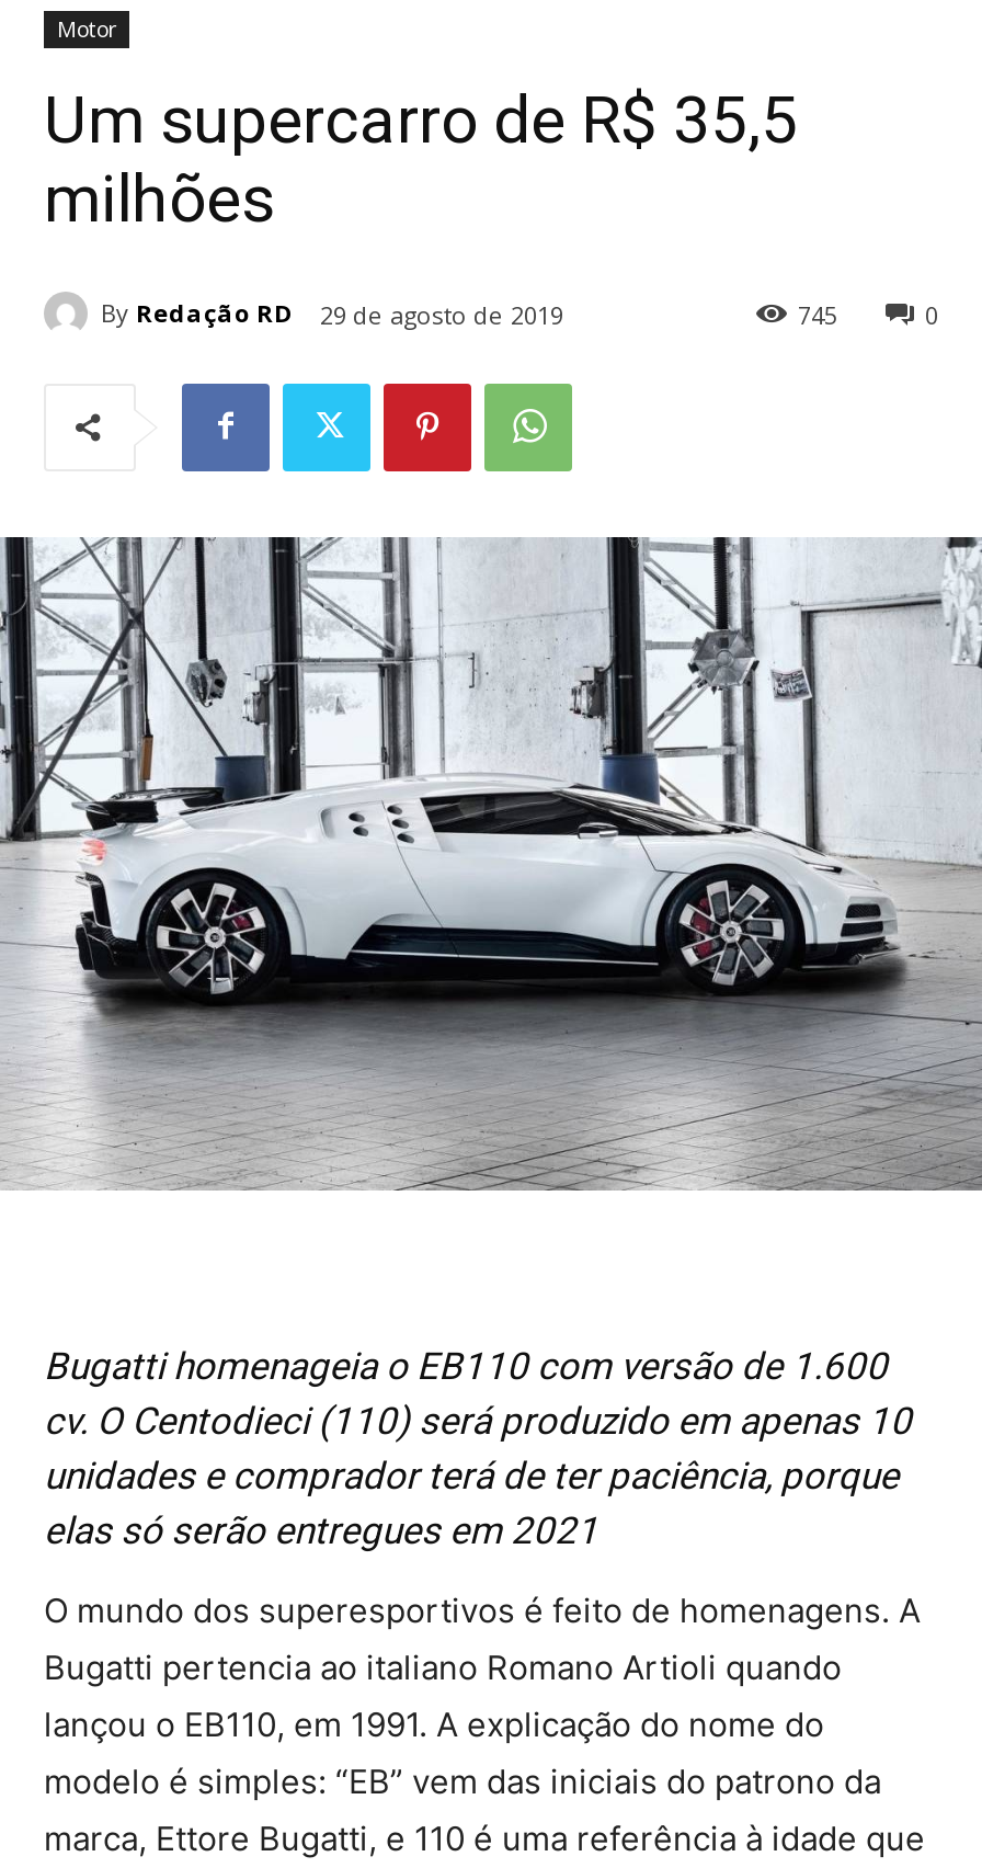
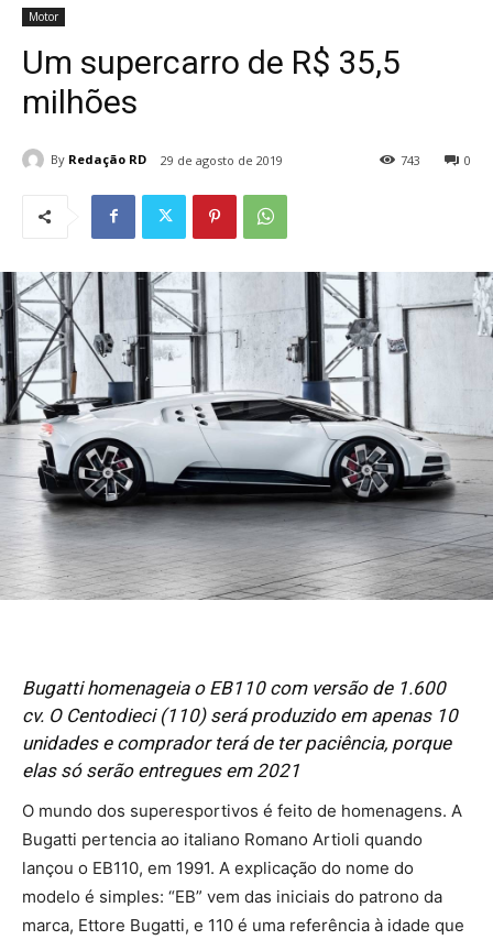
[798,297,837,330] 745 -> [401,151,420,168] 743

